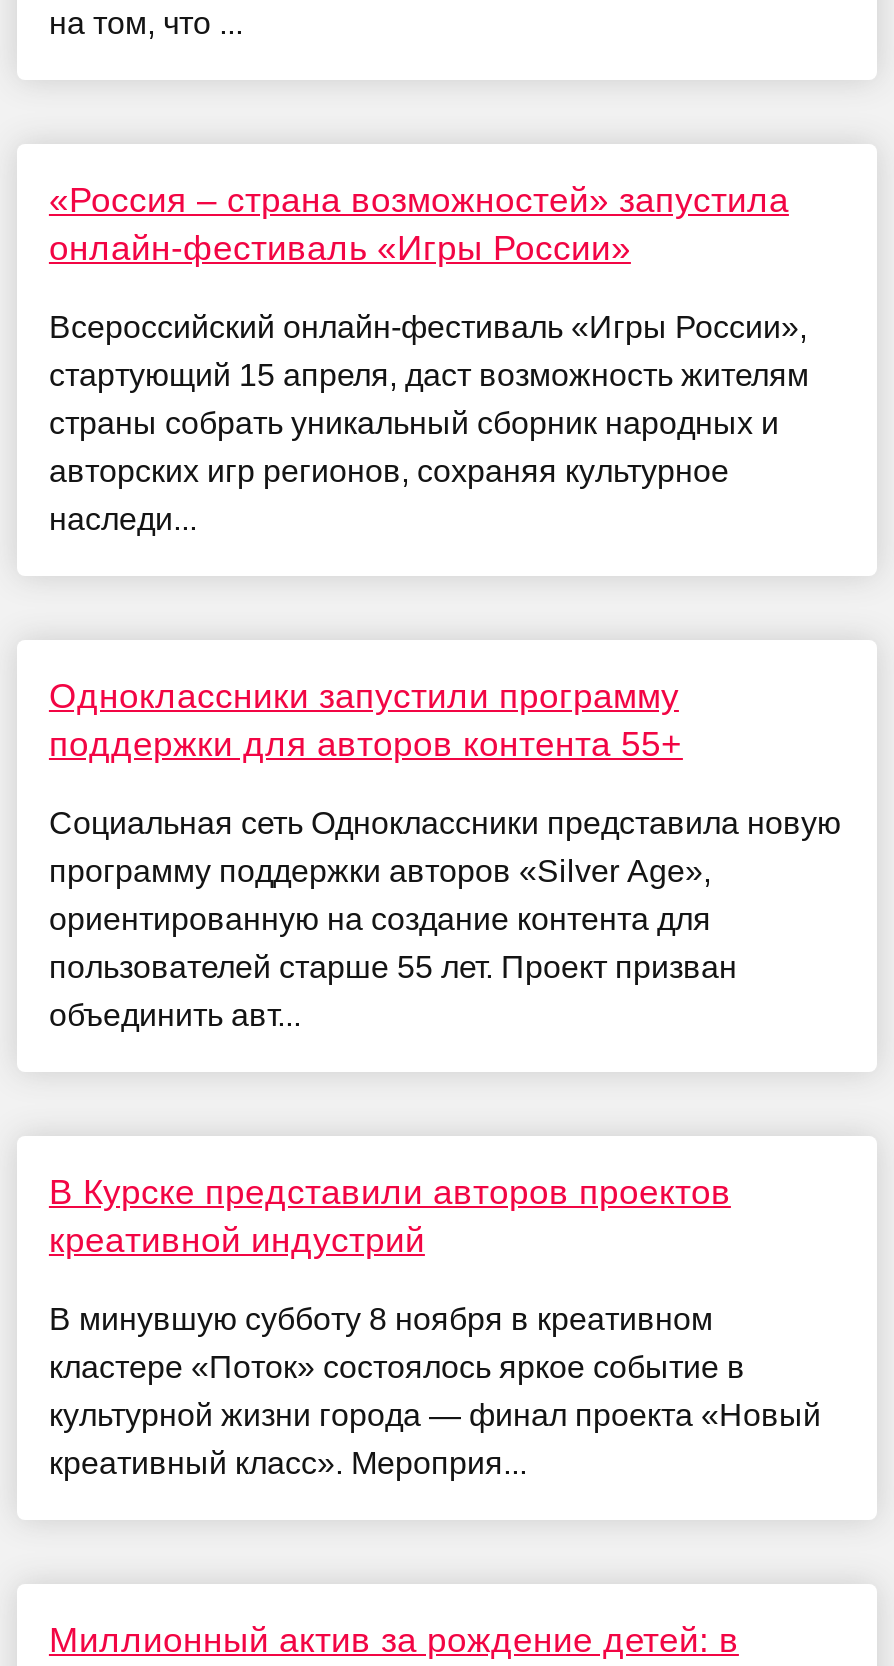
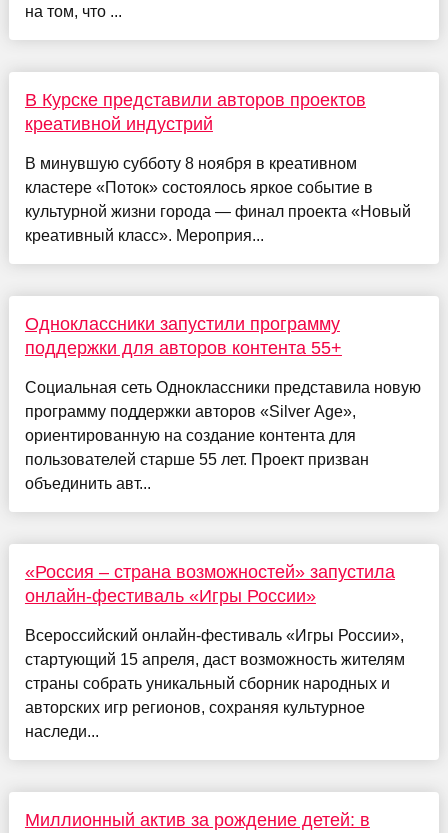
moved [49,180,789,268] -> [25,562,395,606]: «Россия – страна возможностей» запустила | онлайн-фестиваль «Игры России»
moved [49,310,809,536] -> [25,627,405,740]: Всероссийский онлайн-фестиваль «Игры России», | стартующий 15 апреля, даст возможность жителям | страны собрать уникальный сборник народных и | авторских игр регионов, сохраняя культурное | наследи...
moved [49,676,841,1032] -> [25,314,421,492]: Одноклассники запустили программу | поддержки для авторов контента 55+ | Социальная сеть Одноклассники представила новую | ориентированную на создание контента для | пользователей старше 55 лет. Проект призван | объединить авт...
moved [49,1172,731,1260] -> [25,90,366,134]: В Курске представили авторов проектов | креативной индустрий
moved [49,1302,821,1480] -> [25,155,411,244]: В минувшую субботу 8 ноября в креативном | кластере «Поток» состоялось яркое событие в | культурной жизни города — финал проекта «Новый | креативный класс». Мероприя...

